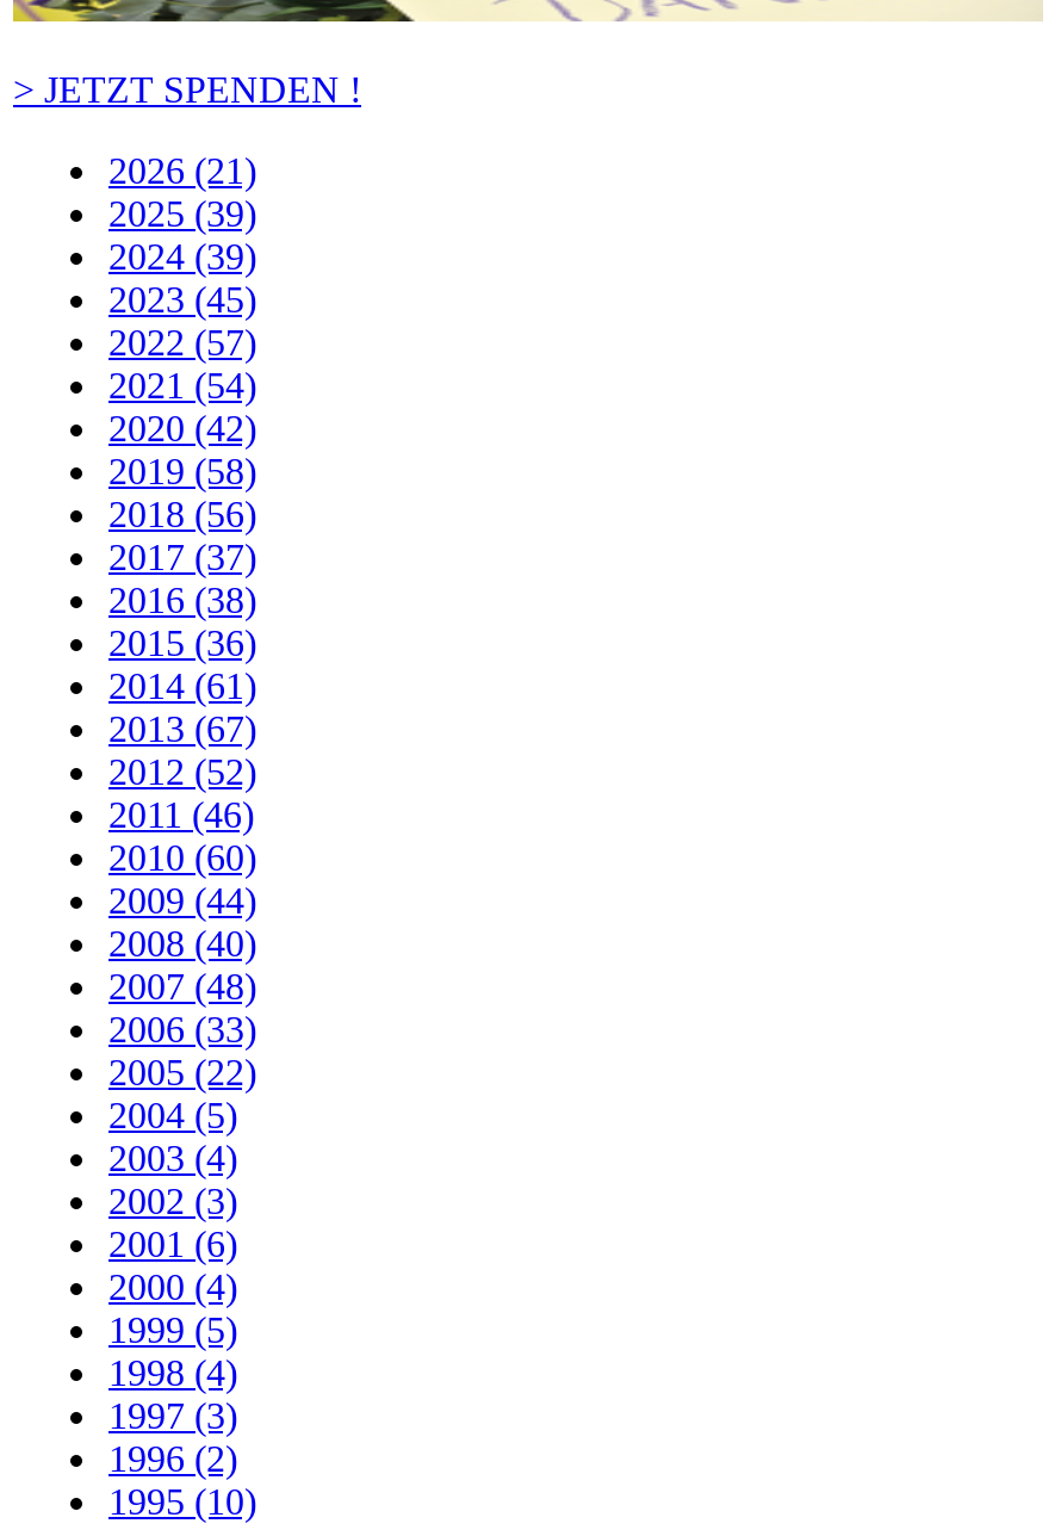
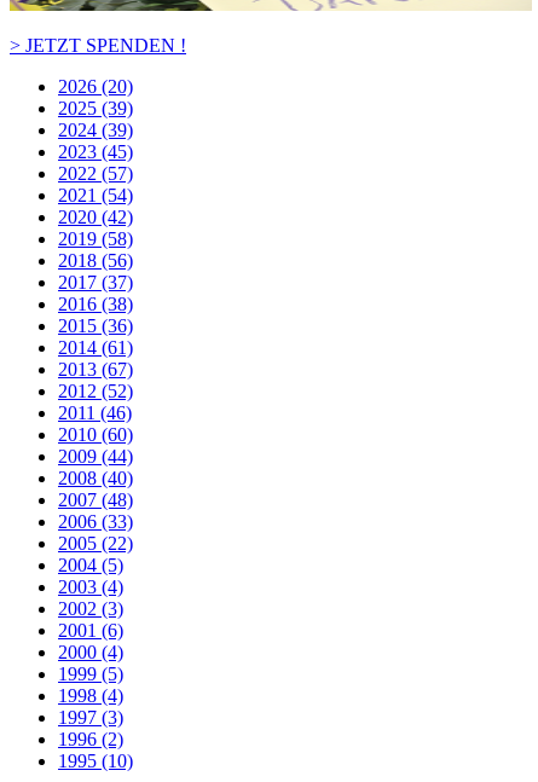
[108,150,256,191] 2026 (21) -> [58,76,133,97] 2026 (20)

